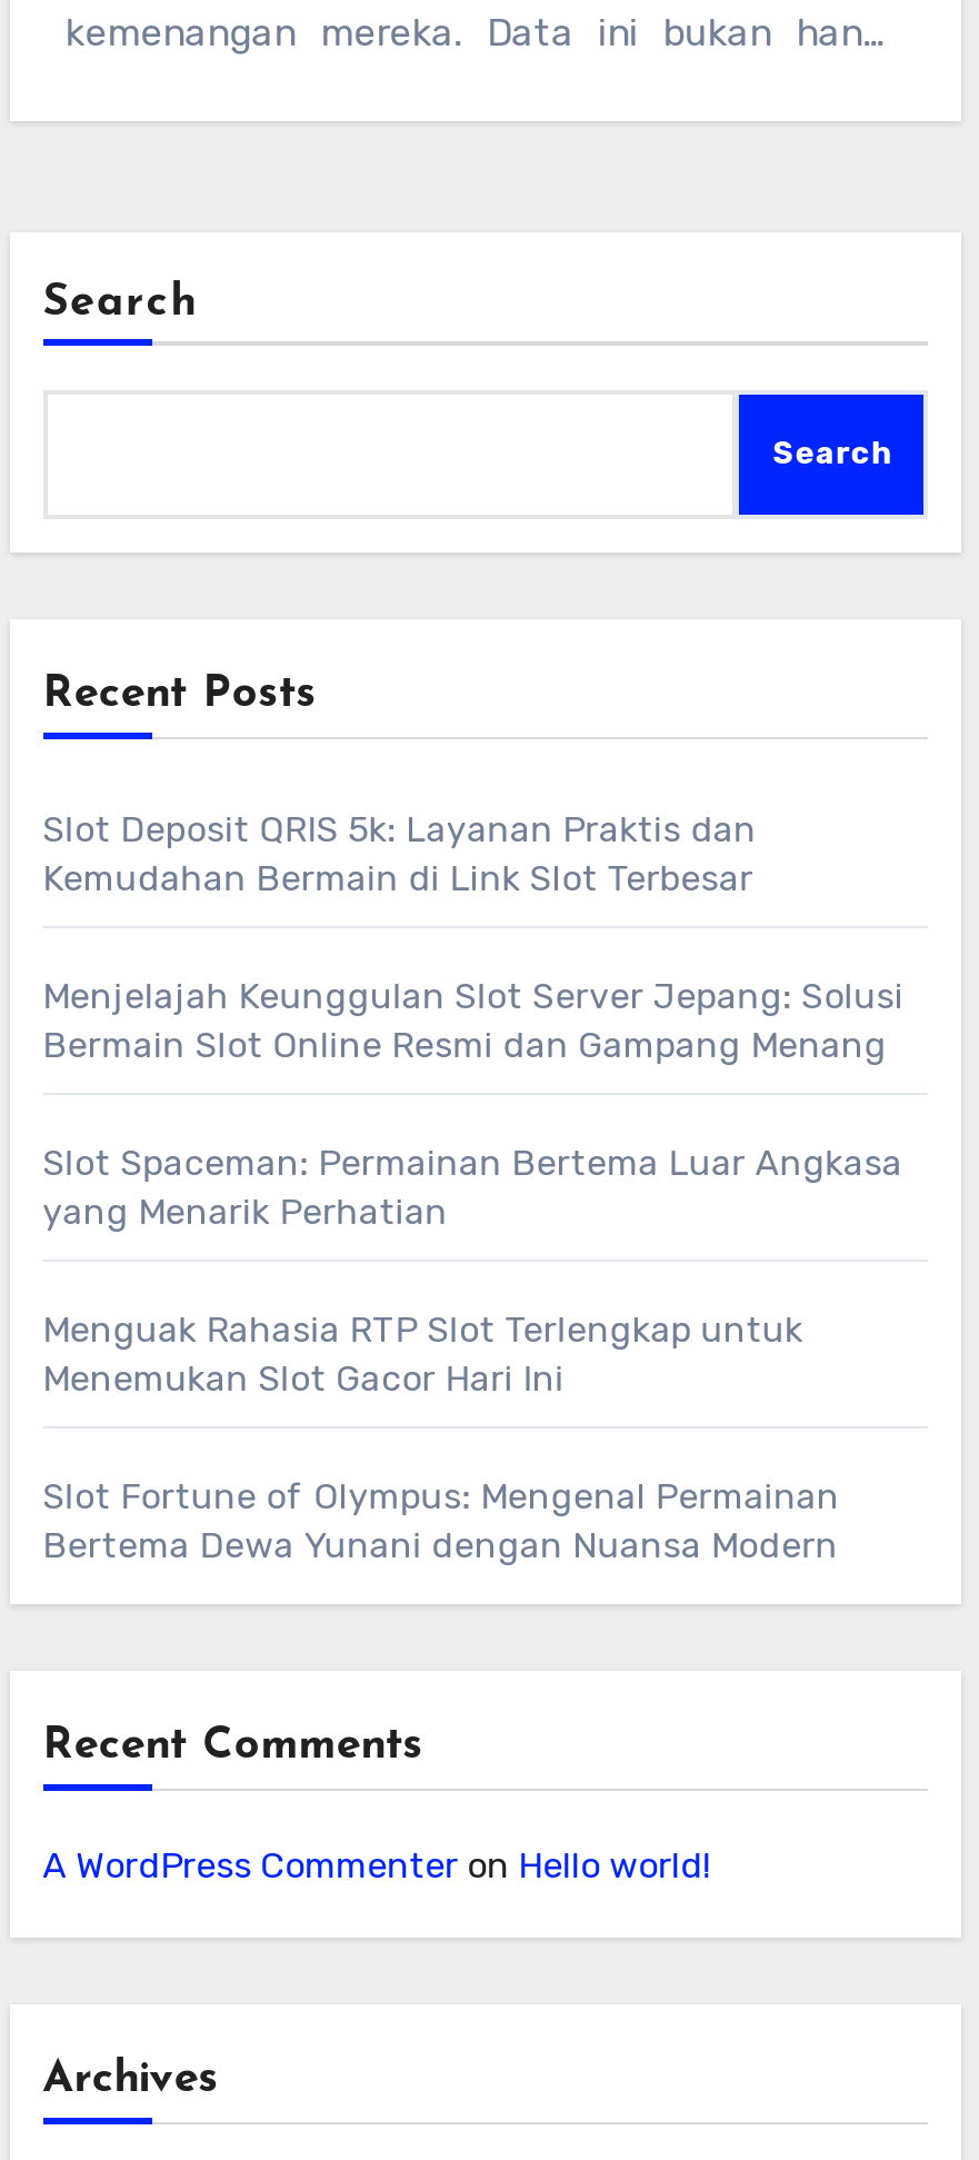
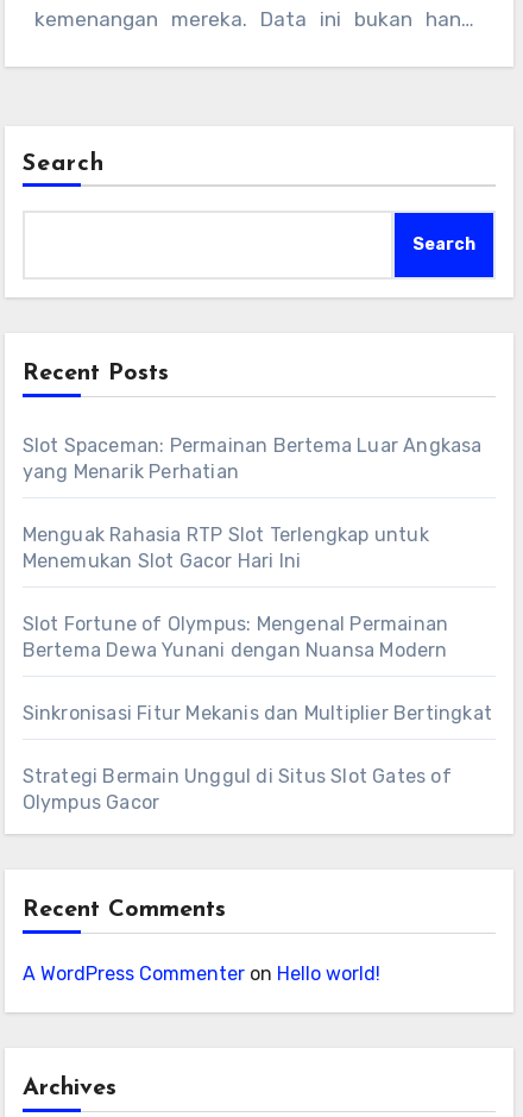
[42,808,904,1066] Slot Deposit QRIS 5k: Layanan Praktis dan | Kemudahan Bermain di Link Slot Terbesar | Menjelajah Keunggulan Slot Server Jepang: Solusi | Bermain Slot Online Resmi dan Gampang Menang -> none
moved [42,1141,903,1566] -> [22,434,482,661]: Slot Spaceman: Permainan Bertema Luar Angkasa | yang Menarik Perhatian | Menguak Rahasia RTP Slot Terlengkap untuk | Menemukan Slot Gacor Hari Ini | Slot Fortune of Olympus: Mengenal Permainan | Bertema Dewa Yunani dengan Nuansa Modern
none -> [22,702,492,813] Sinkronisasi Fitur Mekanis dan Multiplier Bertingkat | Strategi Bermain Unggul di Situs Slot Gates of | Olympus Gacor

